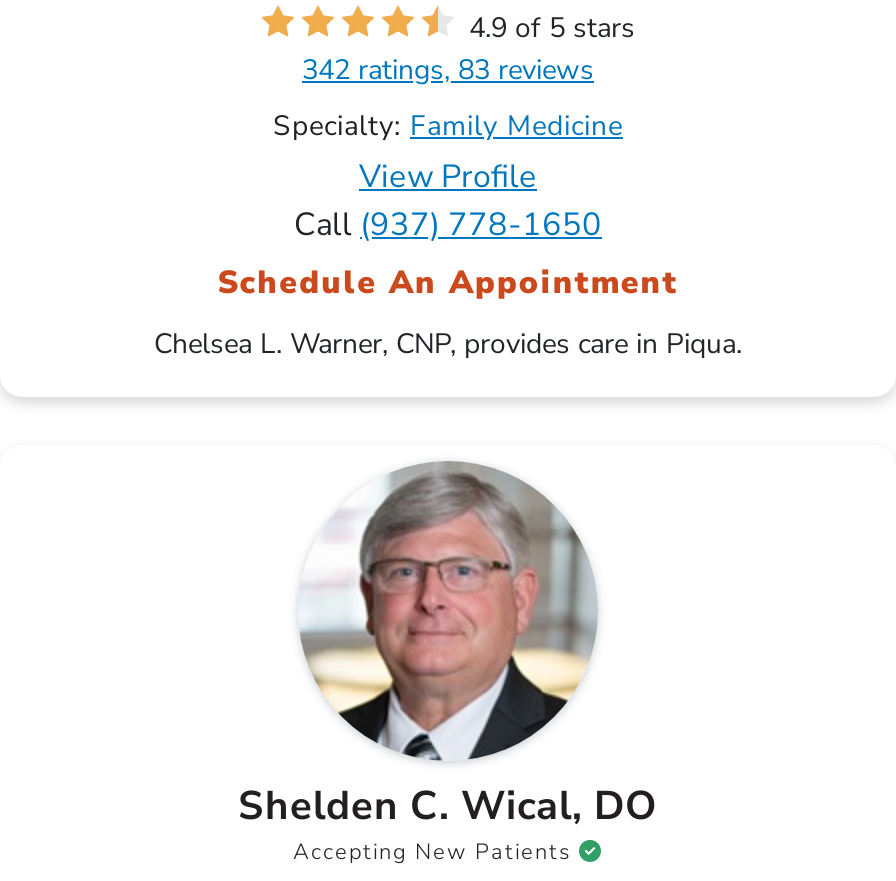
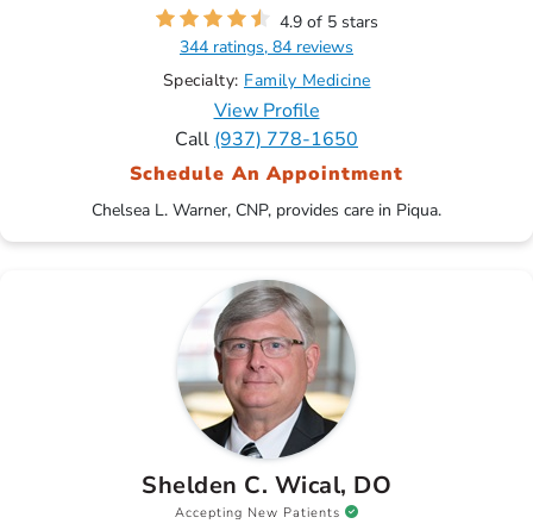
[302,51,594,89] 342 ratings, 83 reviews -> [180,36,353,59] 344 ratings, 84 reviews

